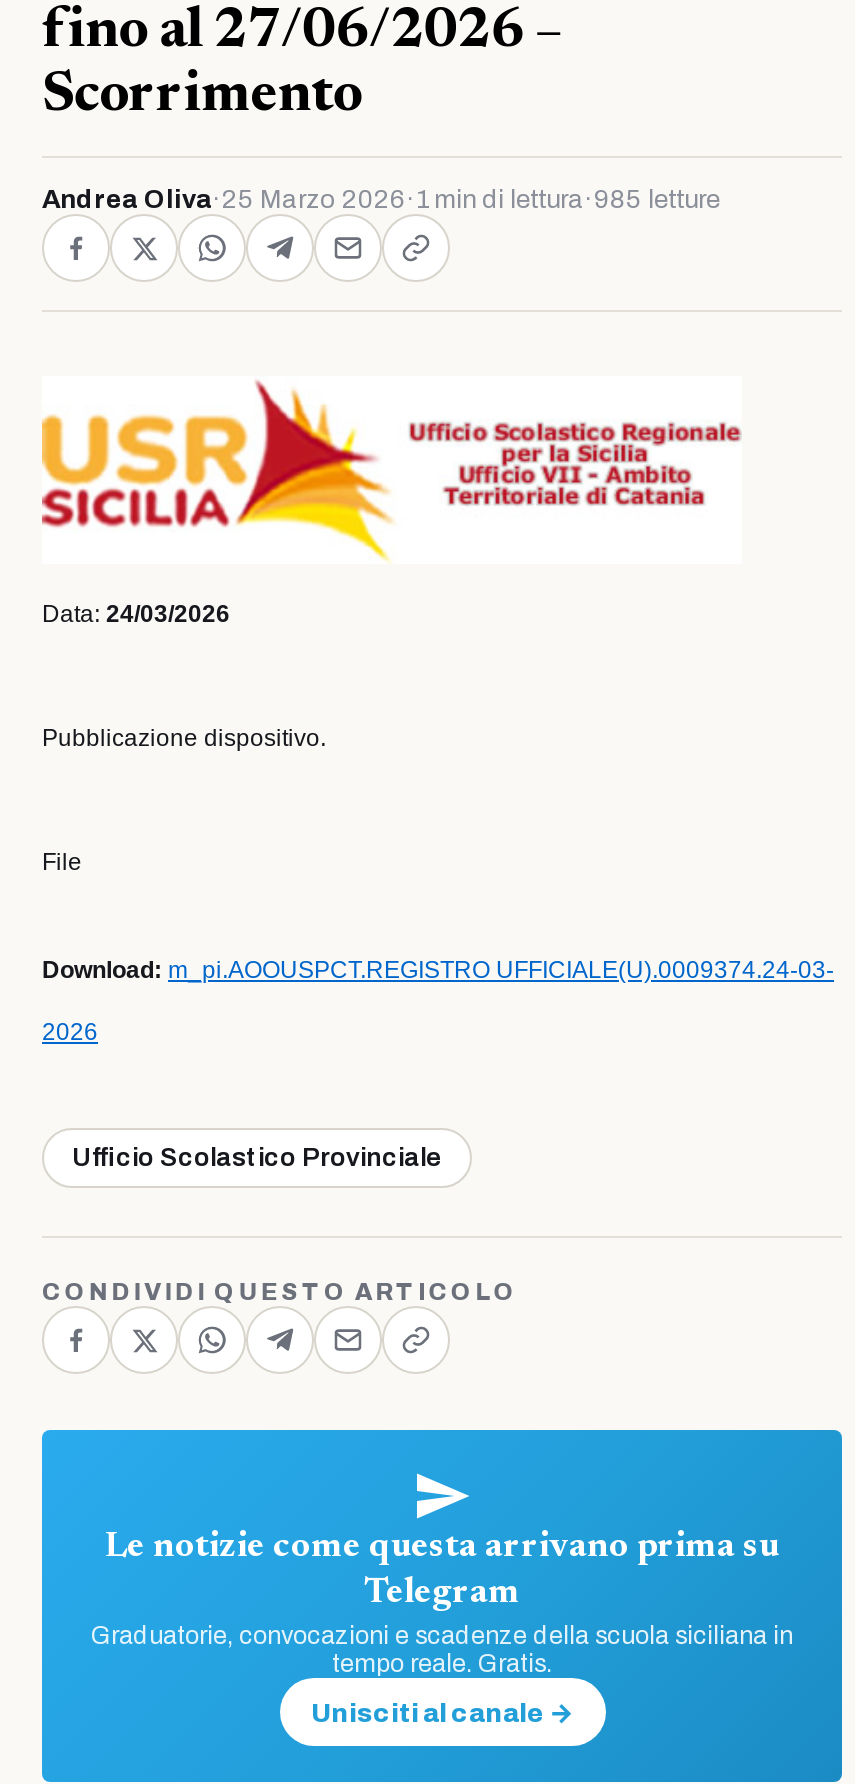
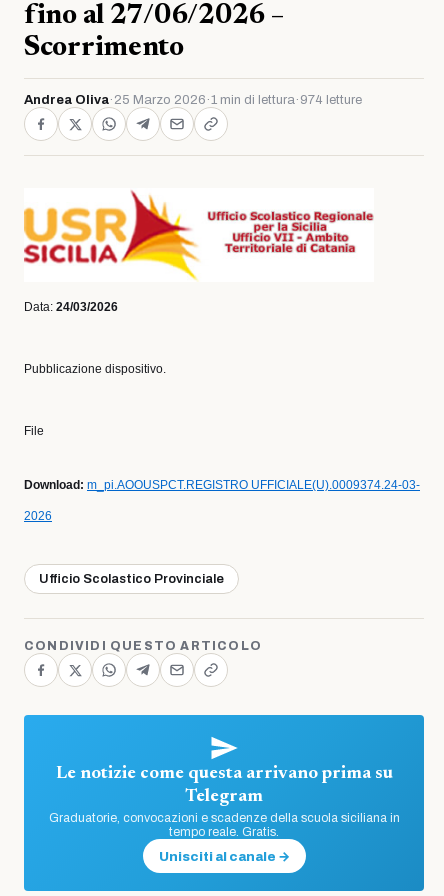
[42,186,720,214] Andrea Oliva · 25 Marzo 2026 · 1 min di lettura · 985 letture -> [24,93,362,107] Andrea Oliva · 25 Marzo 2026 · 1 min di lettura · 974 letture

